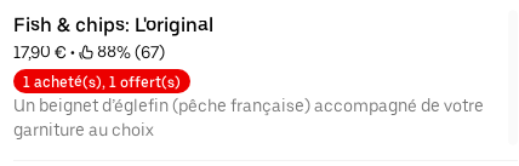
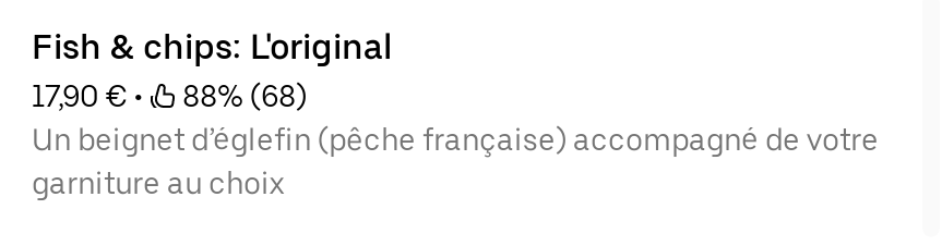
[23,43,181,91] 88% (67) | 1 acheté(s), 1 offert(s) -> [176,79,307,114] 88% (68)

